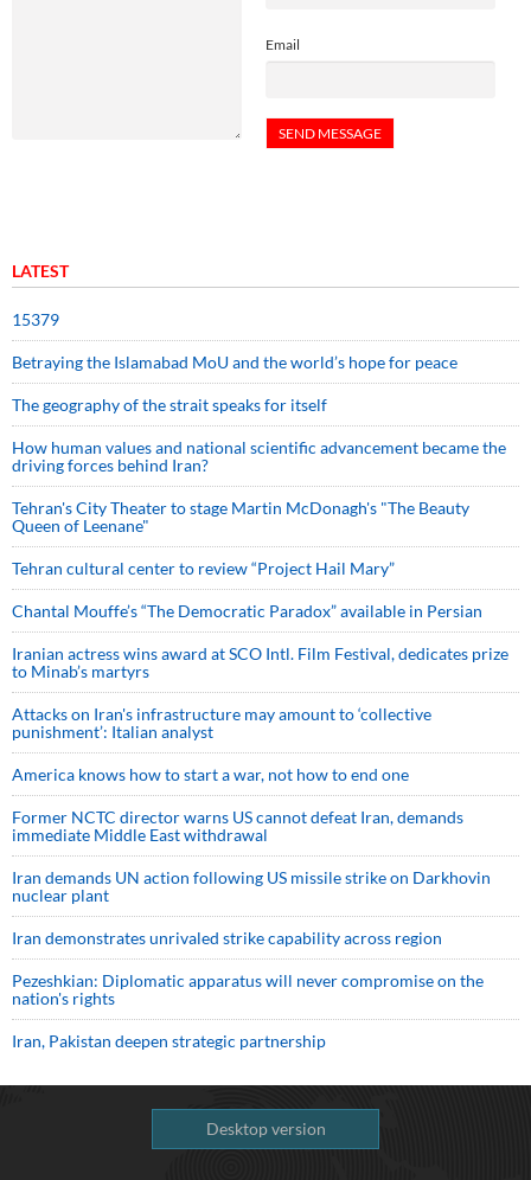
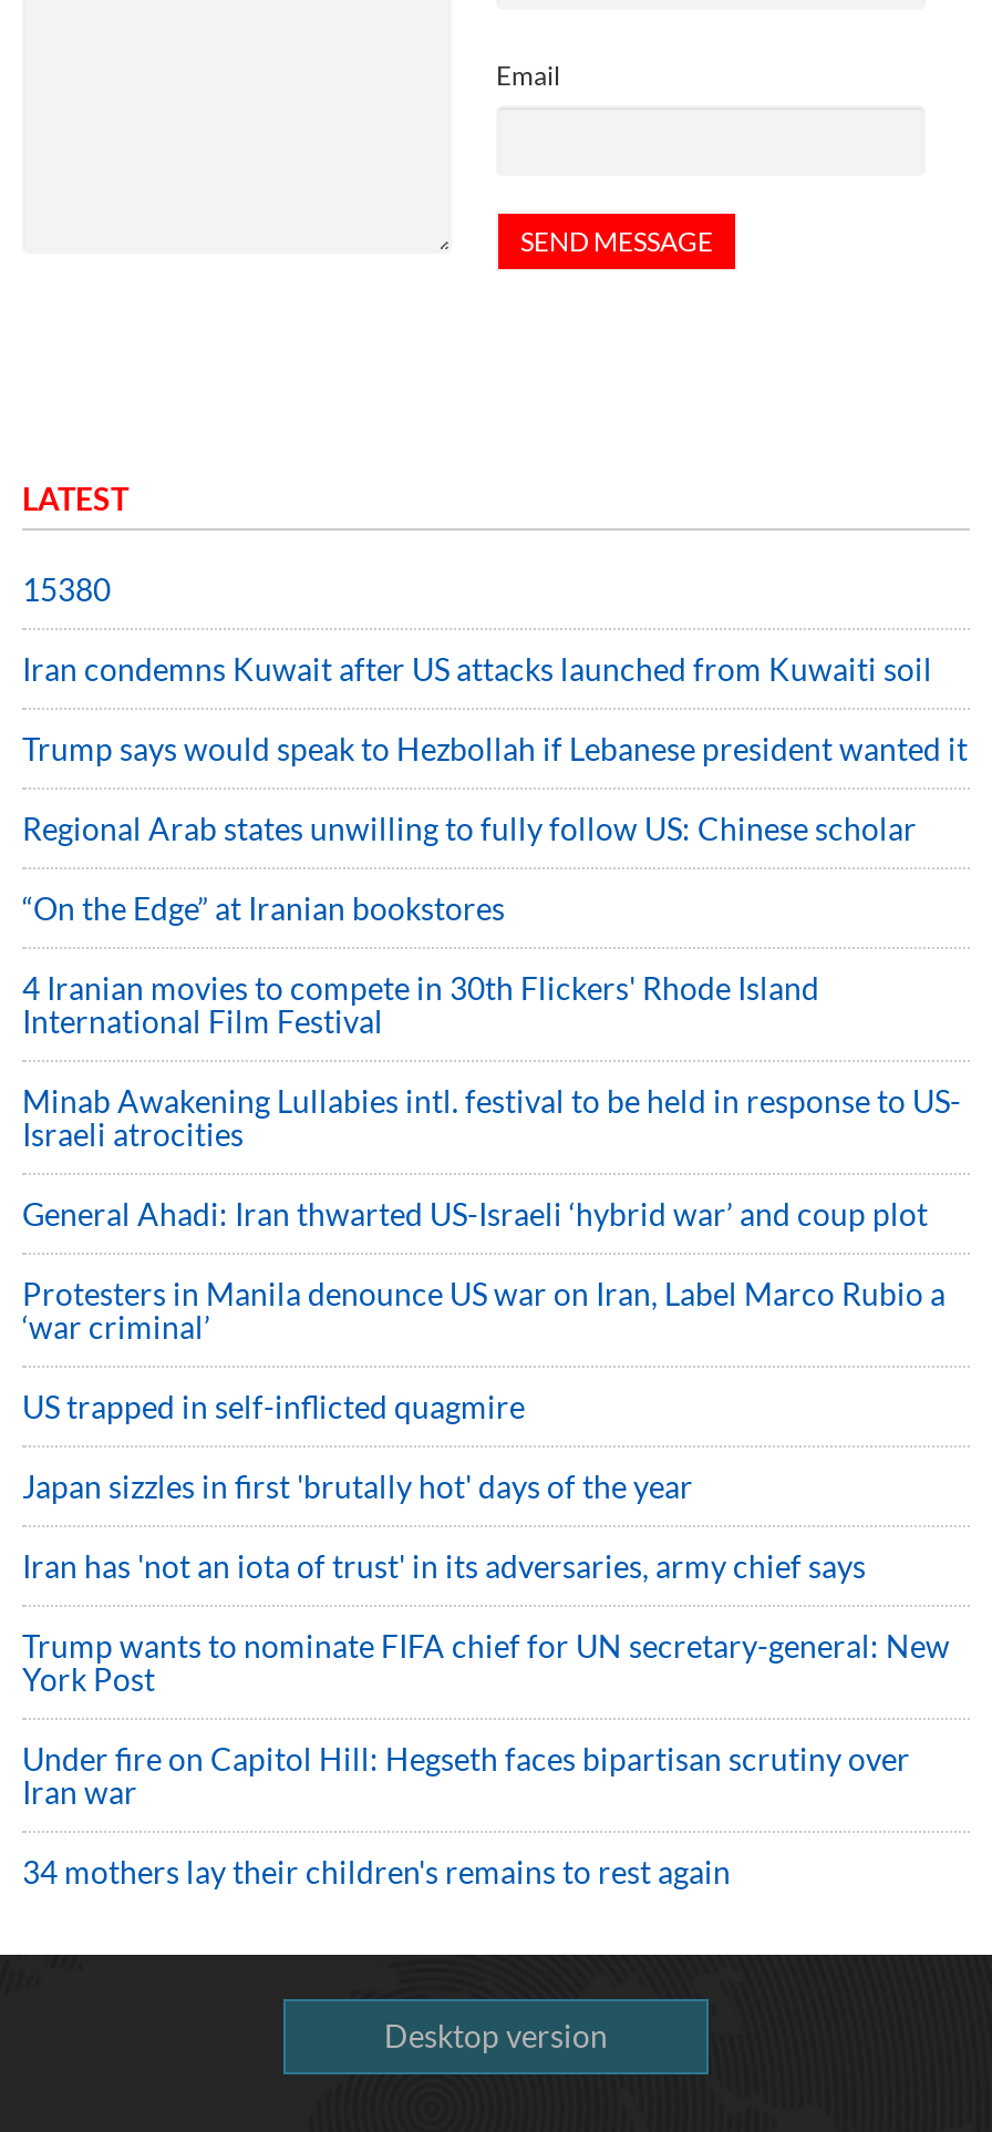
[12,310,59,330] 15379 -> [22,571,111,609] 15380
[12,352,458,372] Betraying the Islamabad MoU and the world’s hope for peace -> [22,651,932,688] Iran condemns Kuwait after US attacks launched from Kuwaiti soil
[12,395,327,415] The geography of the strait speaks for itself -> [22,731,968,768] Trump says would speak to Hezbollah if Lebanese president wanted it
[12,438,506,475] How human values and national scientific advancement became the | driving forces behind Iran? -> [22,810,917,848] Regional Arab states unwilling to fully follow US: Chinese scholar
[12,498,469,536] Tehran's City Theater to stage Martin McDonagh's "The Beauty | Queen of Leenane" -> [22,890,505,928] “On the Edge” at Iranian bookstores
[12,558,395,579] Tehran cultural center to review “Project Hail Mary” -> [22,970,819,1041] 4 Iranian movies to compete in 30th Flickers' Rhode Island | International Film Festival
[12,601,482,621] Chantal Mouffe’s “The Democratic Paradox” available in Persian -> [22,1083,961,1154] Minab Awakening Lullabies intl. festival to be held in response to US- | Israeli atrocities
[12,644,508,682] Iranian actress wins award at SCO Intl. Film Festival, dedicates prize | to Minab’s martyrs -> [22,1196,928,1233] General Ahadi: Iran thwarted US-Israeli ‘hybrid war’ and coup plot
[12,704,431,742] Attacks on Iran's infrastructure may amount to ‘collective | punishment’: Italian analyst -> [22,1275,945,1346] Protesters in Manila denounce US war on Iran, Label Marco Rubio a | ‘war criminal’
[12,765,409,785] America knows how to start a war, not how to end one -> [22,1388,531,1426] US trapped in self-inflicted quagmire
[12,807,463,845] Former NCTC director warns US cannot defeat Iran, demands | immediate Middle East withdrawal -> [22,1468,693,1506] Japan sizzles in first 'brutally hot' days of the year
[12,868,491,905] Iran demands UN action following US missile strike on Darkhovin | nuclear plant -> [22,1548,872,1586] Iran has 'not an iota of trust' in its adversaries, army chief says
[12,928,442,948] Iran demonstrates unrivaled strike capability across region -> [22,1628,950,1699] Trump wants to nominate FIFA chief for UN secretary-general: New | York Post
[12,971,484,1009] Pezeshkian: Diplomatic apparatus will never compromise on the | nation's rights -> [22,1741,910,1811] Under fire on Capitol Hill: Hegseth faces bipartisan scrutiny over | Iran war
[12,1031,326,1051] Iran, Pakistan deepen strategic partnership -> [22,1854,731,1891] 34 mothers lay their children's remains to rest again

